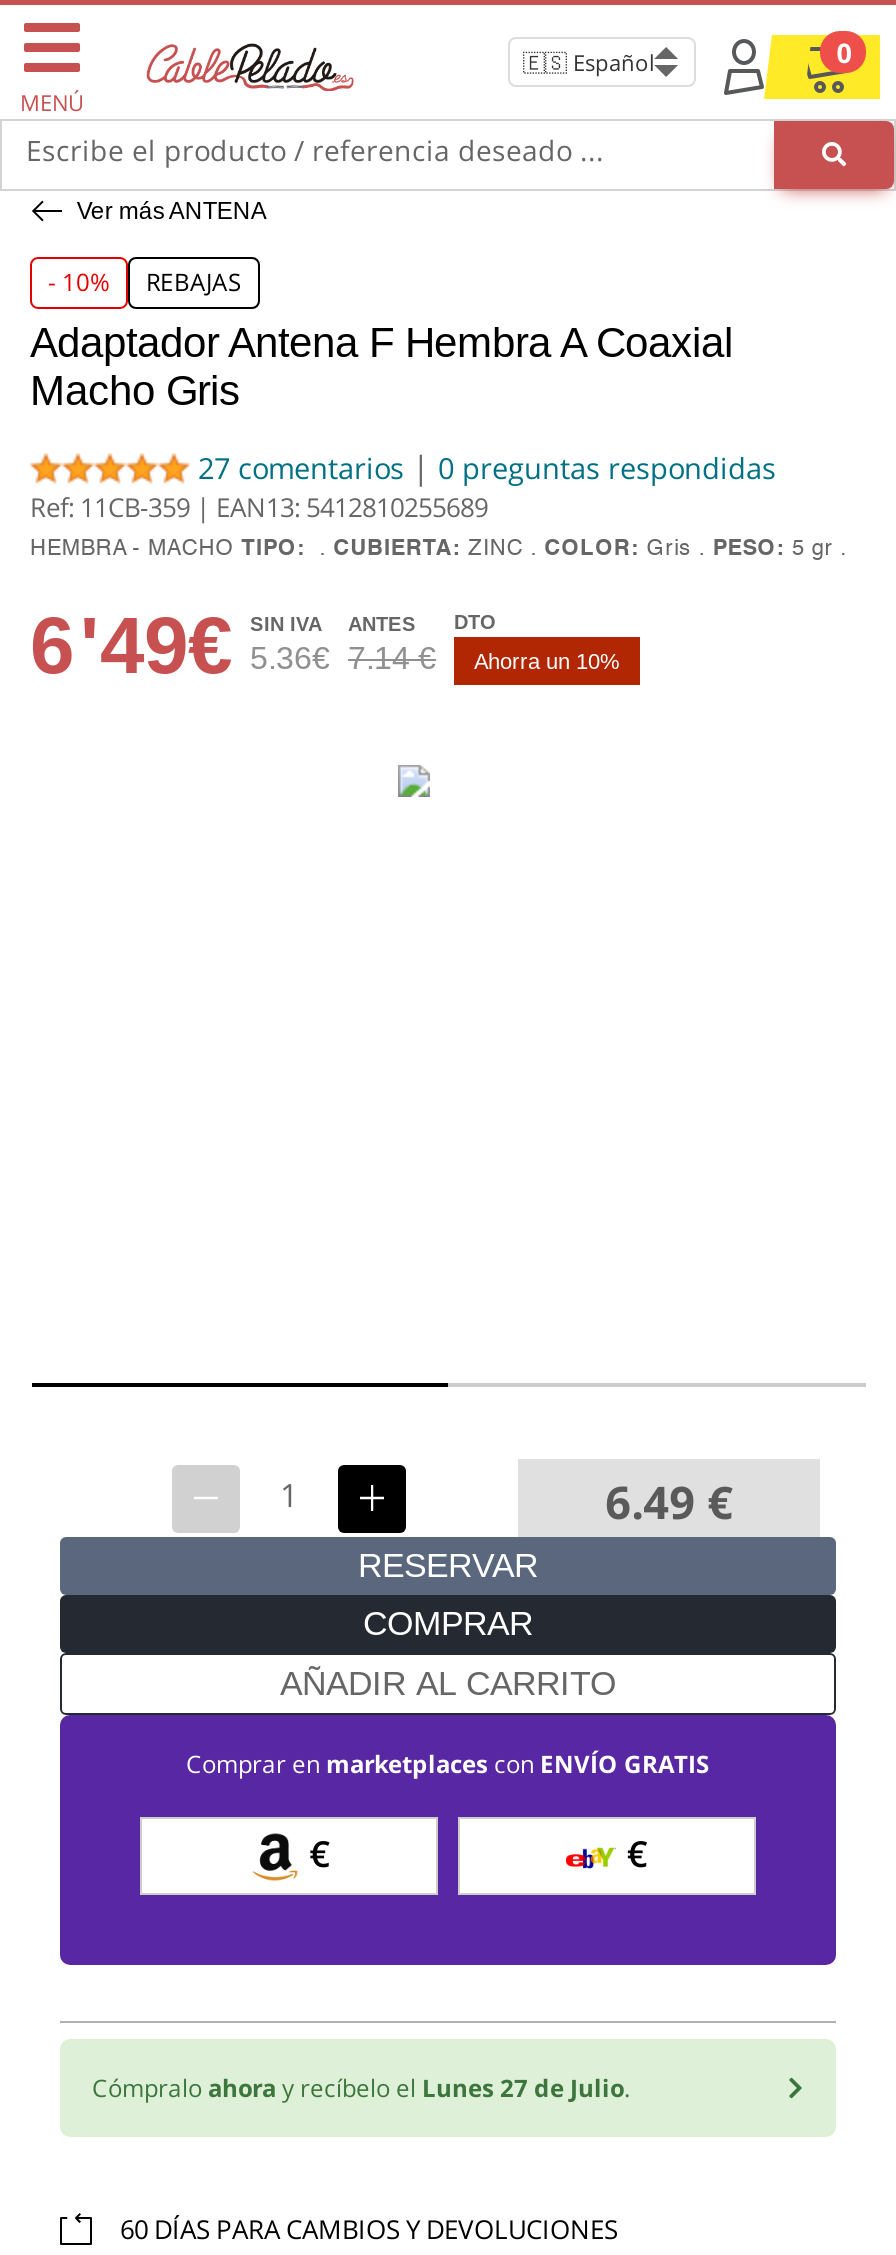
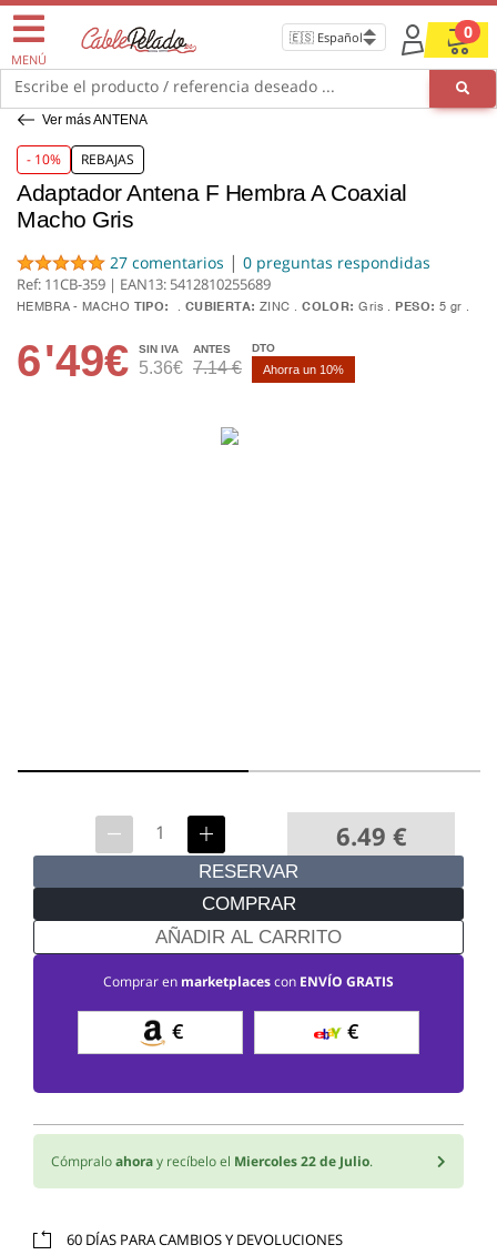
[92,2070,630,2104] Cómpralo ahora y recíbelo el Lunes 27 de Julio. -> [51,1151,373,1170] Cómpralo ahora y recíbelo el Miercoles 22 de Julio.

